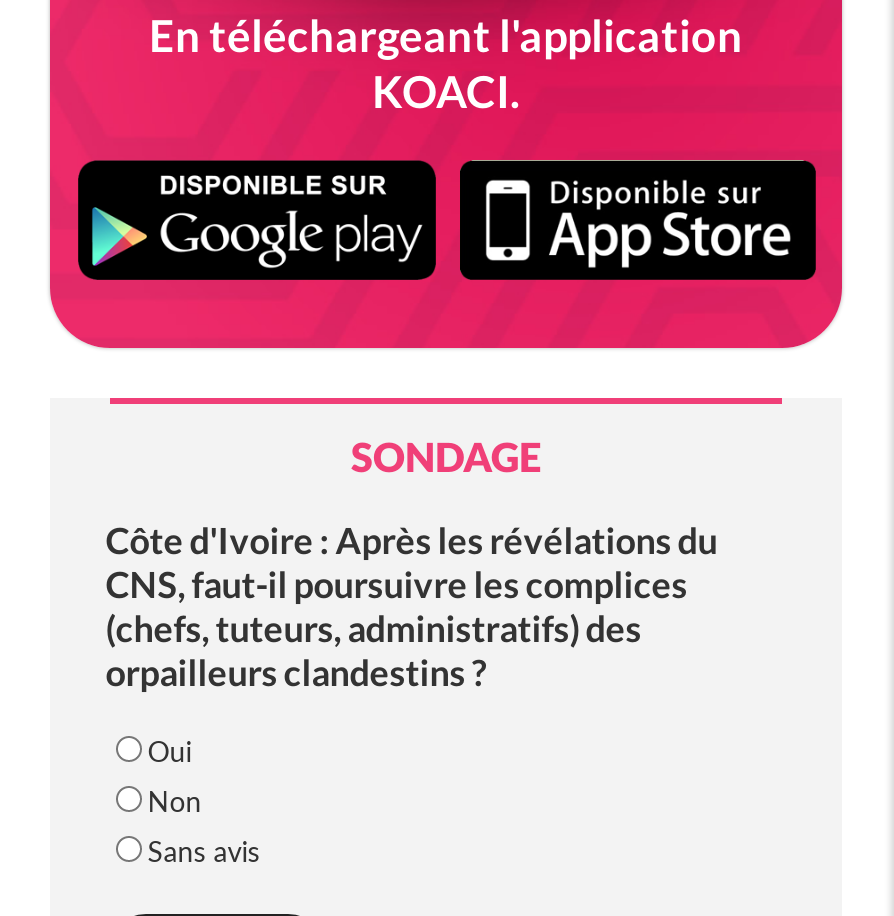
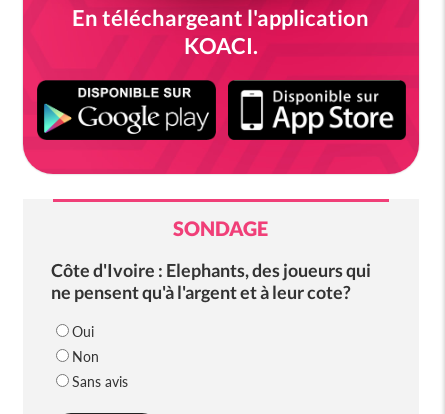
[106,518,718,694] Côte d'Ivoire : Après les révélations du | CNS, faut-il poursuivre les complices | (chefs, tuteurs, administratifs) des | orpailleurs clandestins ? -> [51,259,371,303] Côte d'Ivoire : Elephants, des joueurs qui | ne pensent qu'à l'argent et à leur cote?

